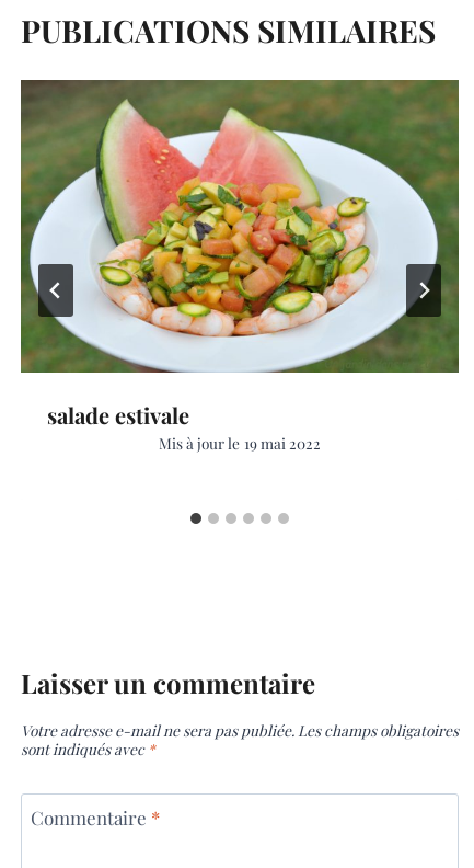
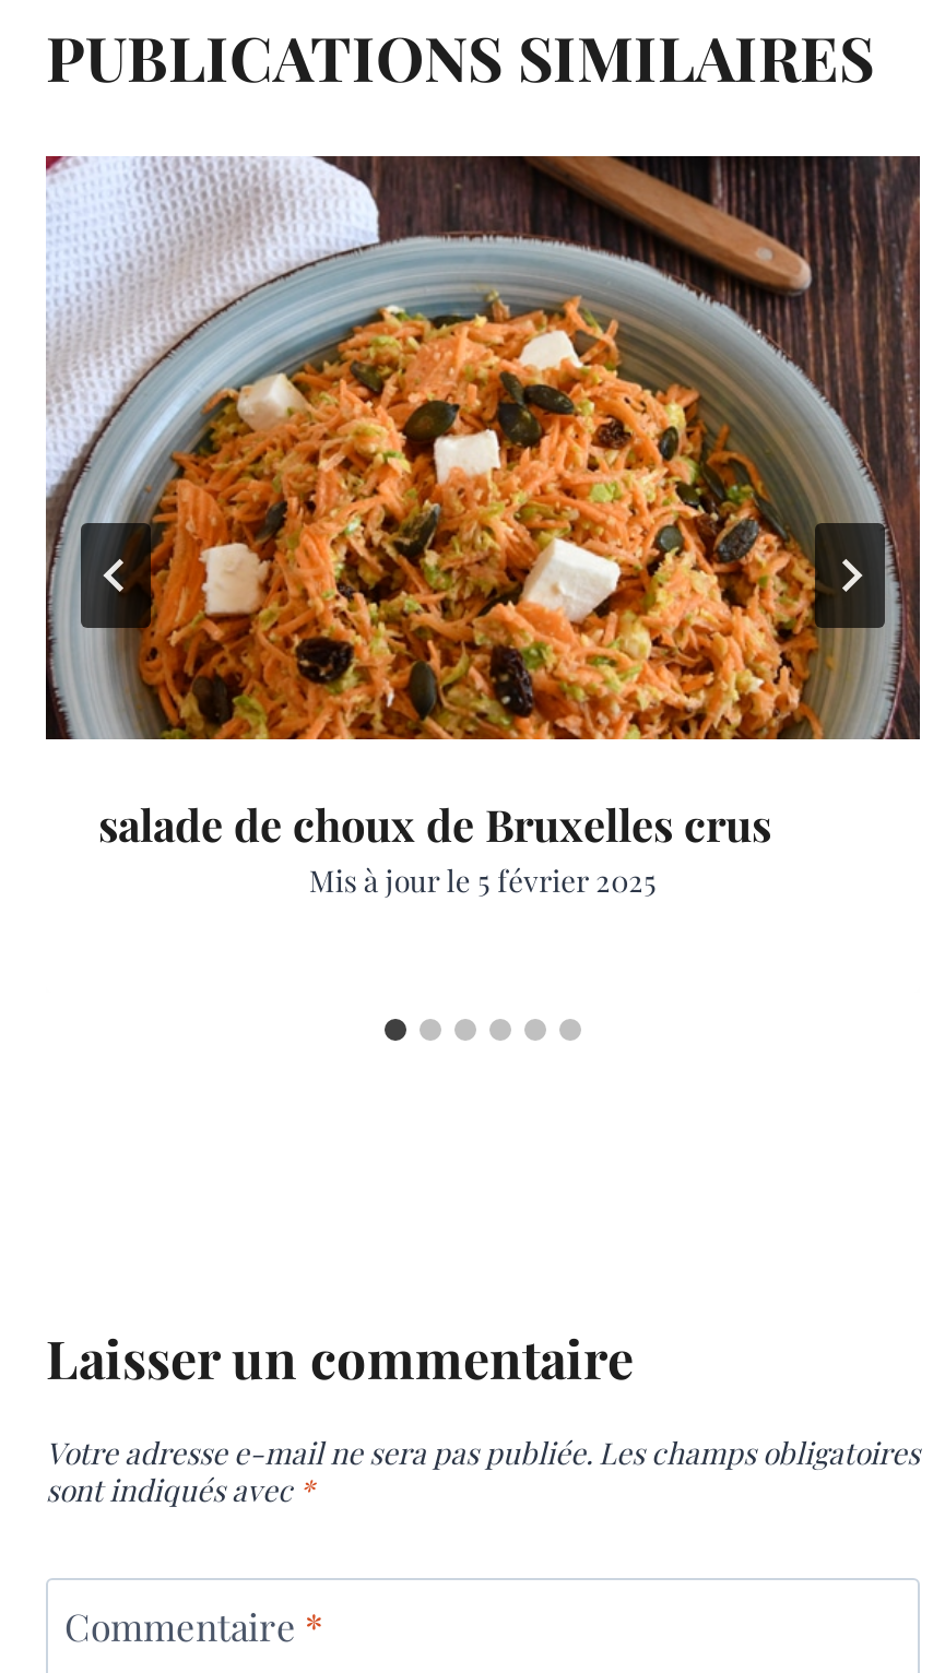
[20,79,459,453] [image] | salade estivale | Mis à jour le 19 mai 2022 -> [44,154,920,899] [image] | salade de choux de Bruxelles crus | Mis à jour le 5 février 2025

